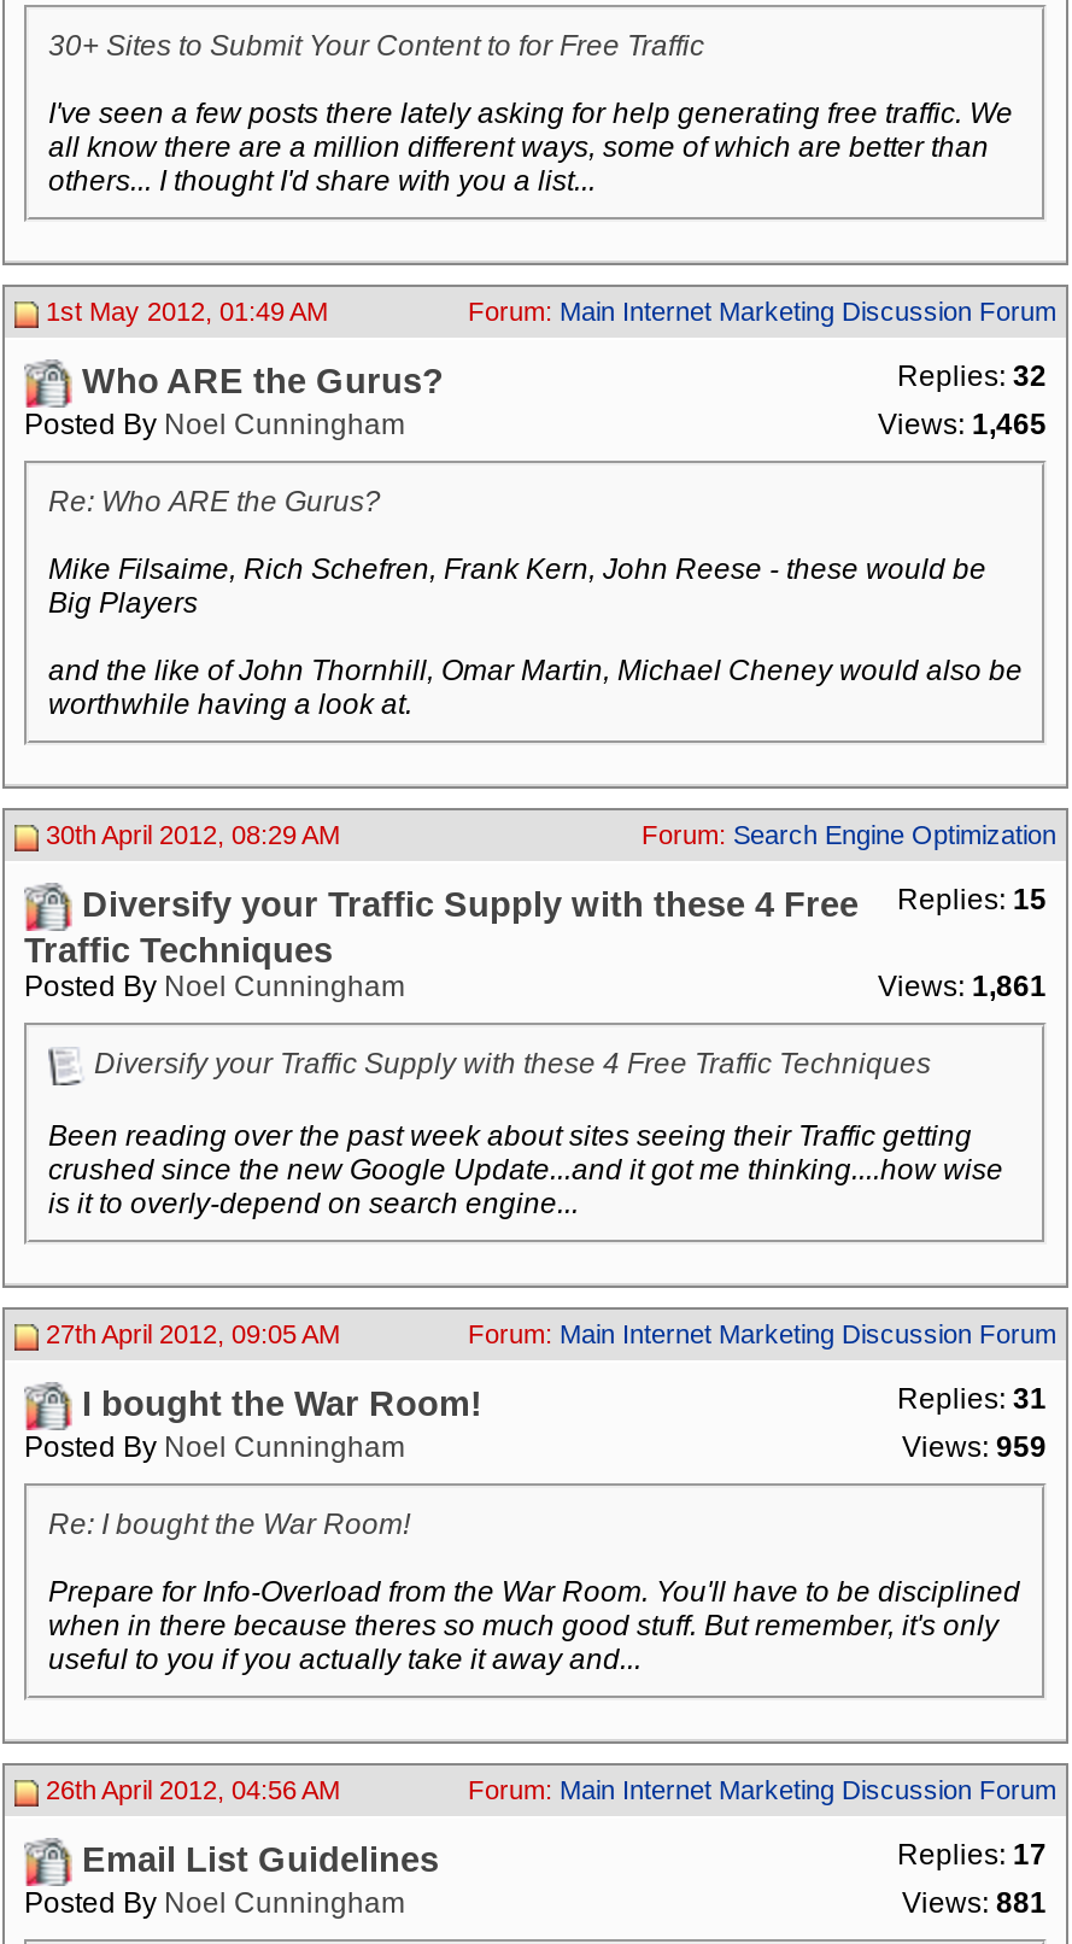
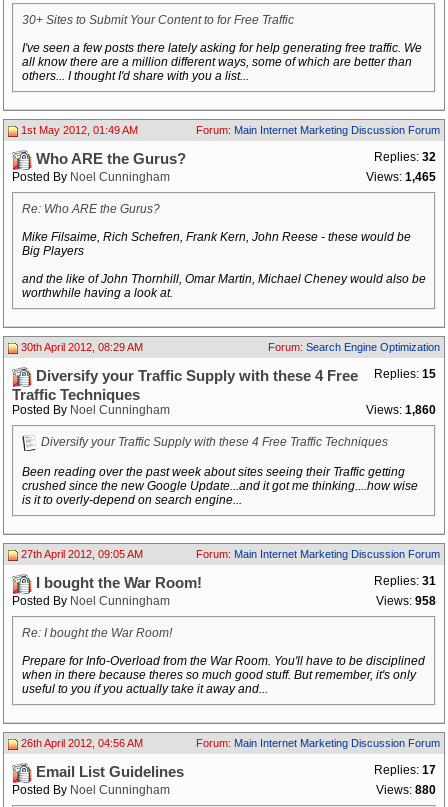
[878,970,1047,1003] Views: 1,861 -> [366,403,436,417] Views: 1,860
[902,1430,1047,1464] Views: 959 -> [376,594,436,608] Views: 958
[902,1886,1047,1920] Views: 881 -> [376,783,436,797] Views: 880

